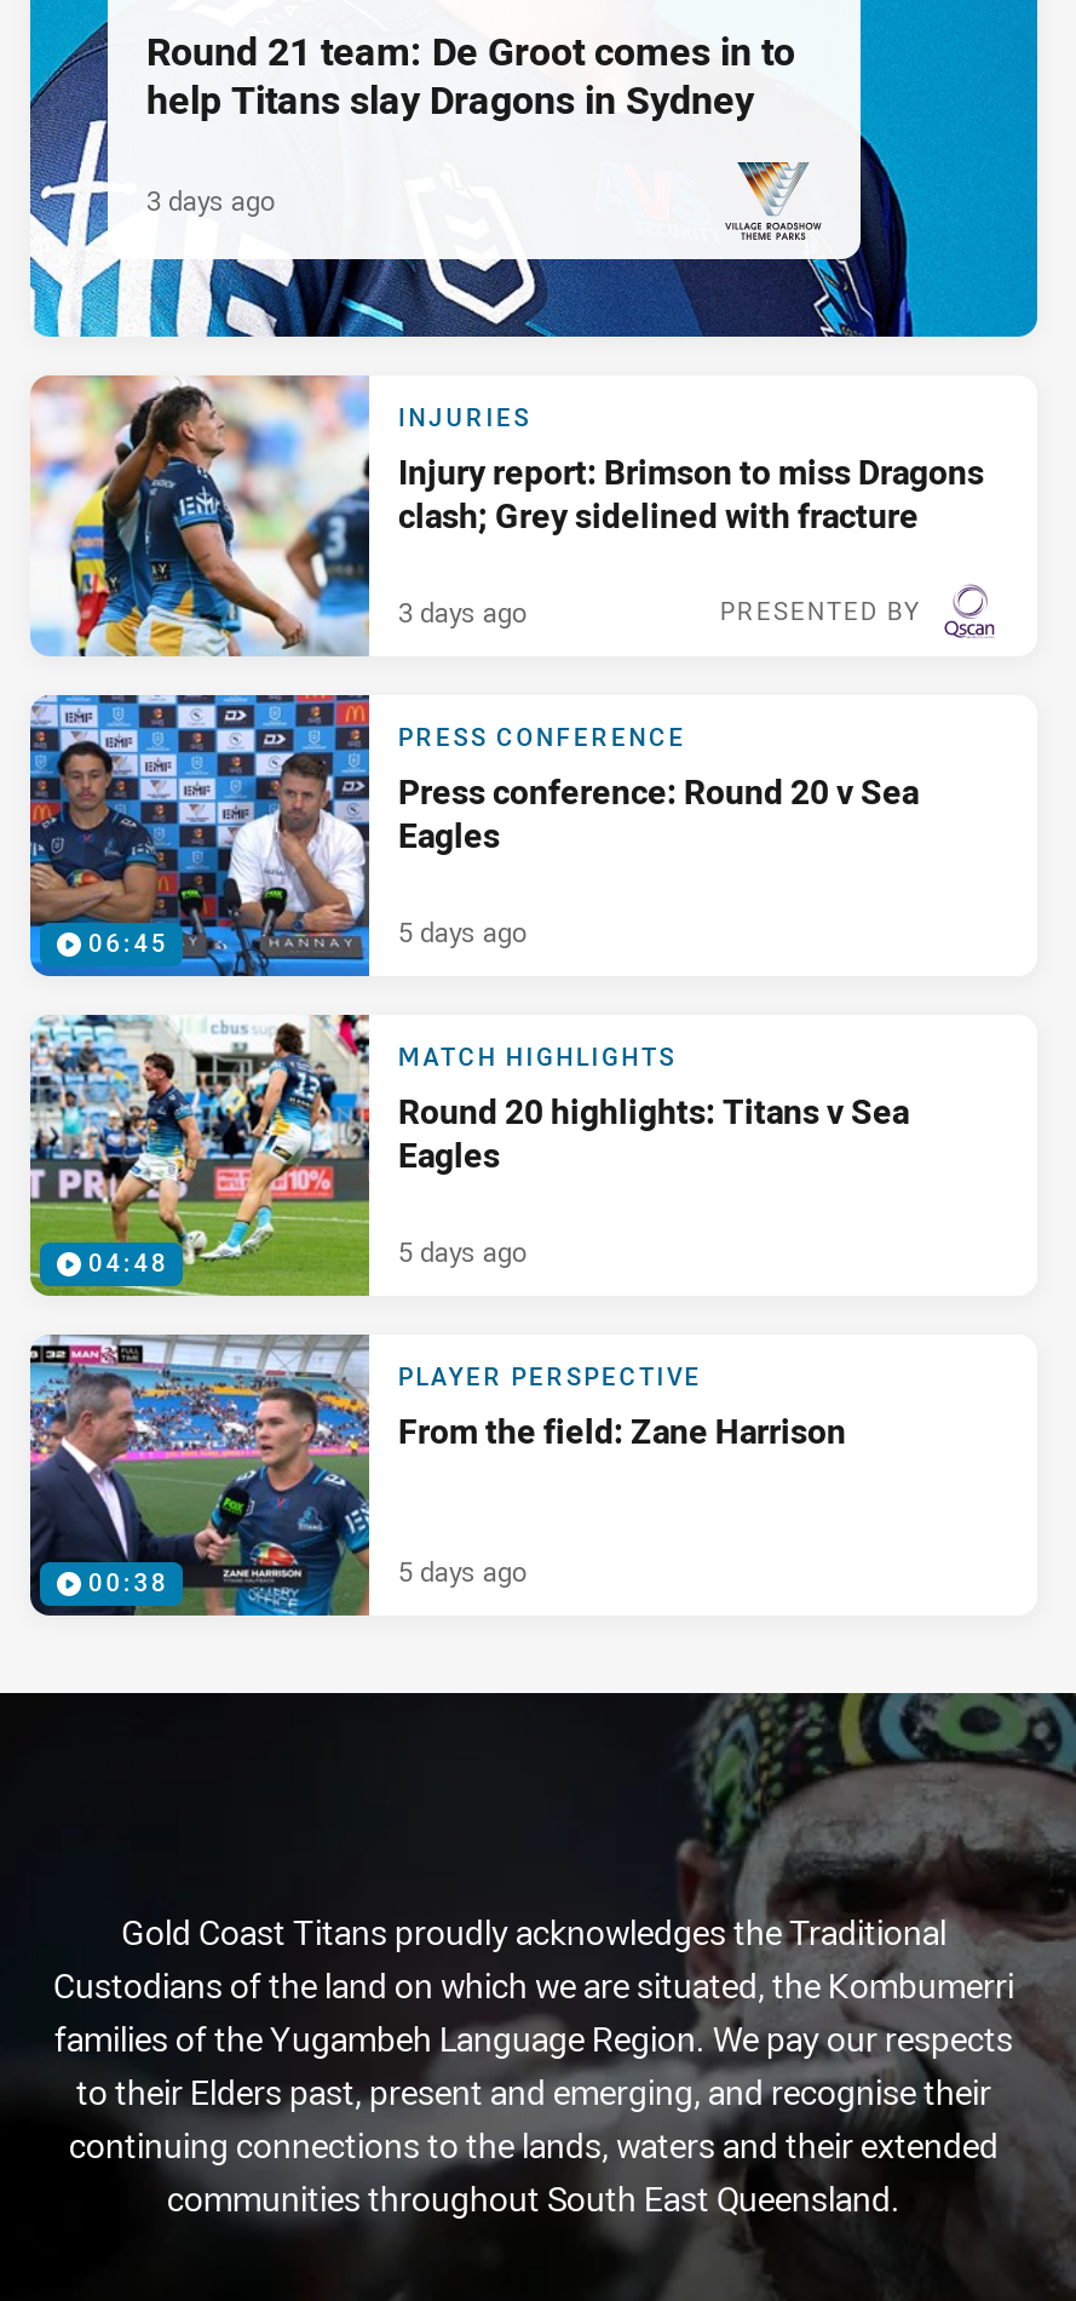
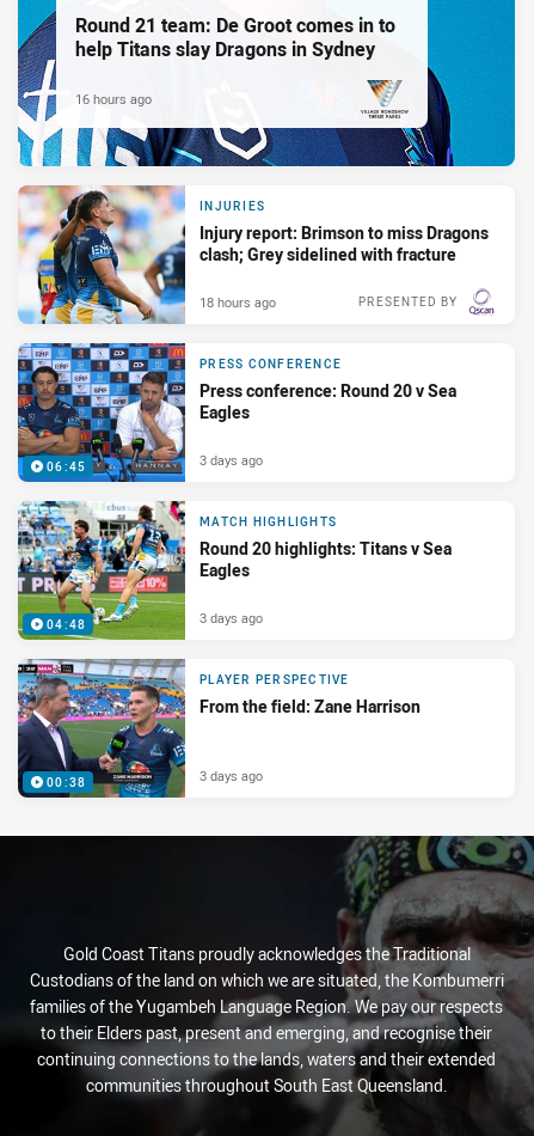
[146,182,275,219] 3 days ago -> [75,90,152,108] 16 hours ago
[398,594,527,630] 3 days ago -> [200,293,276,311] 18 hours ago
[398,914,527,950] 5 days ago -> [200,451,263,469] 3 days ago
[398,1234,527,1270] 5 days ago -> [200,609,263,627] 3 days ago
[398,1553,527,1590] 5 days ago -> [200,767,263,785] 3 days ago

